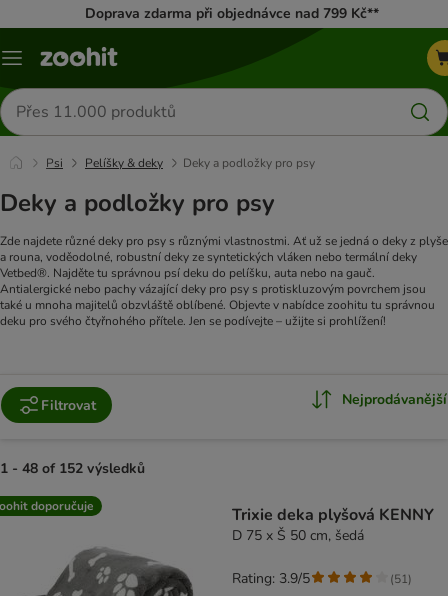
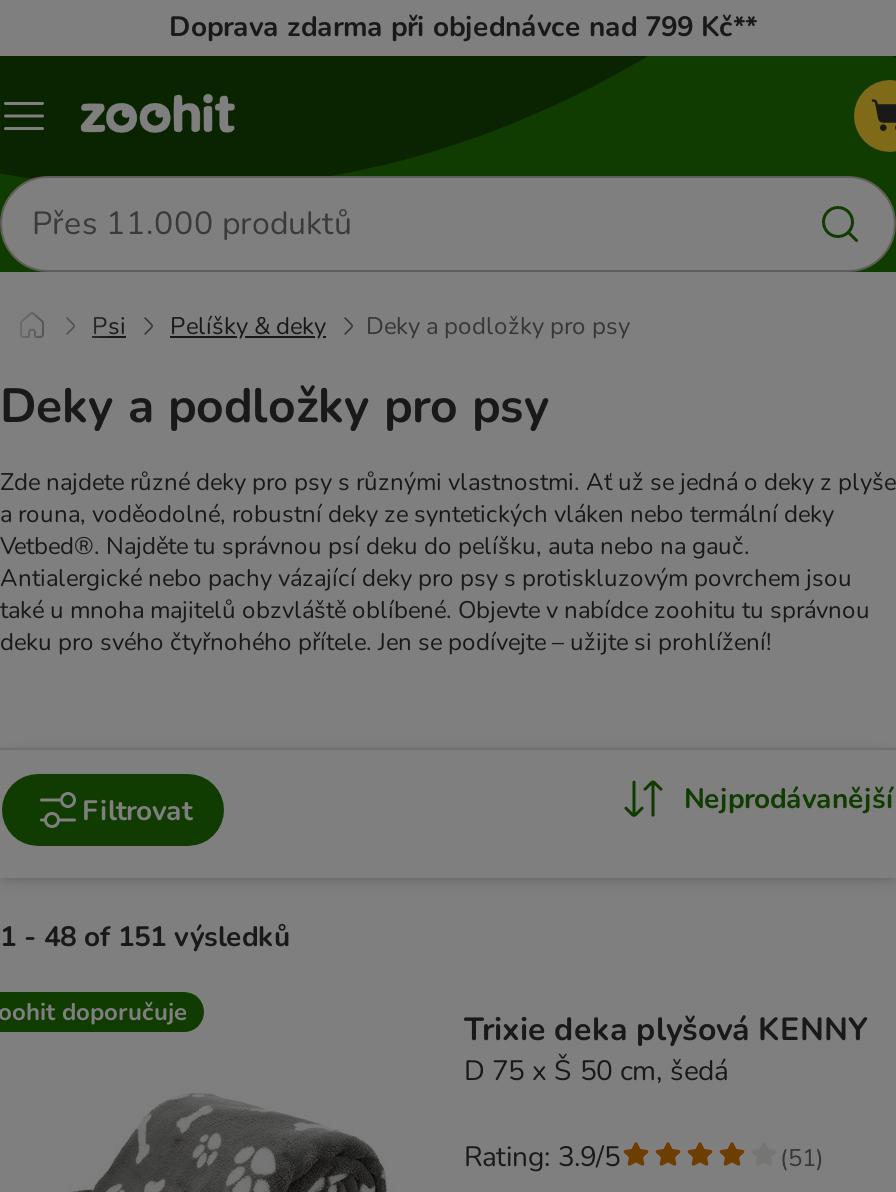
[0,459,145,478] 1 - 48 of 152 výsledků -> [0,918,290,956] 1 - 48 of 151 výsledků

